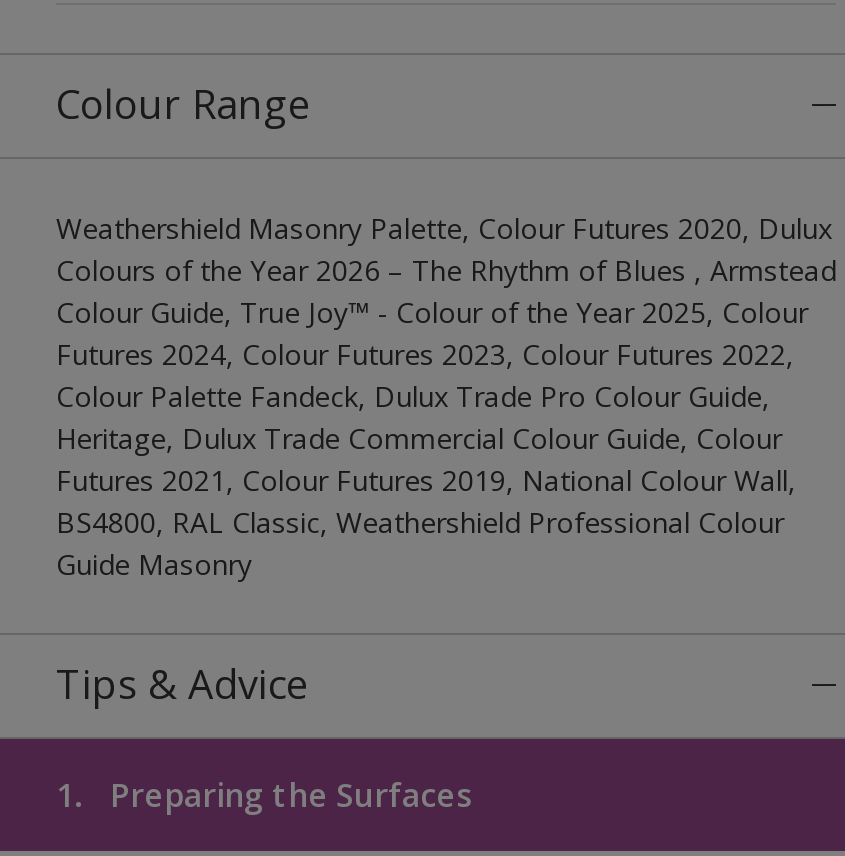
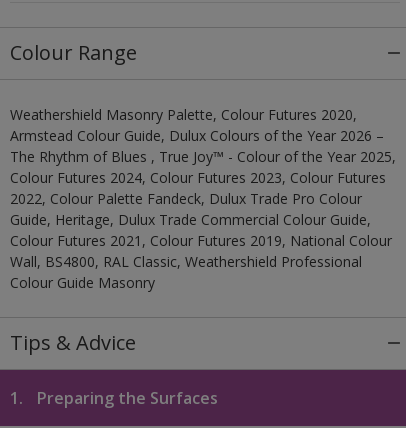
[56,209,836,583] Weathershield Masonry Palette, Colour Futures 2020, Dulux | Colours of the Year 2026 – The Rhythm of Blues , Armstead | Colour Guide, True Joy™ - Colour of the Year 2025, Colour | Futures 2024, Colour Futures 2023, Colour Futures 2022, | Colour Palette Fandeck, Dulux Trade Pro Colour Guide, | Heritage, Dulux Trade Commercial Colour Guide, Colour | Futures 2021, Colour Futures 2019, National Colour Wall, | BS4800, RAL Classic, Weathershield Professional Colour | Guide Masonry -> [10,105,396,292] Weathershield Masonry Palette, Colour Futures 2020, | Armstead Colour Guide, Dulux Colours of the Year 2026 – | The Rhythm of Blues , True Joy™ - Colour of the Year 2025, | Colour Futures 2024, Colour Futures 2023, Colour Futures | 2022, Colour Palette Fandeck, Dulux Trade Pro Colour | Guide, Heritage, Dulux Trade Commercial Colour Guide, | Colour Futures 2021, Colour Futures 2019, National Colour | Wall, BS4800, RAL Classic, Weathershield Professional | Colour Guide Masonry

